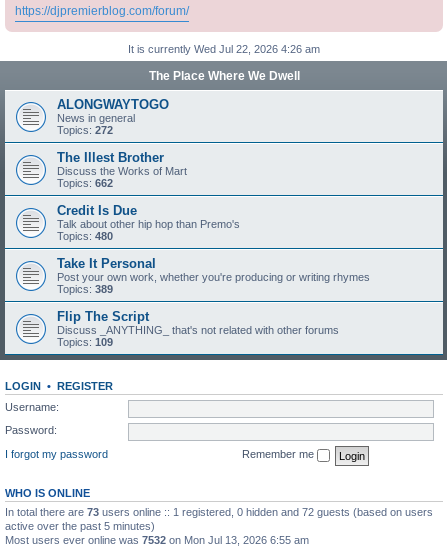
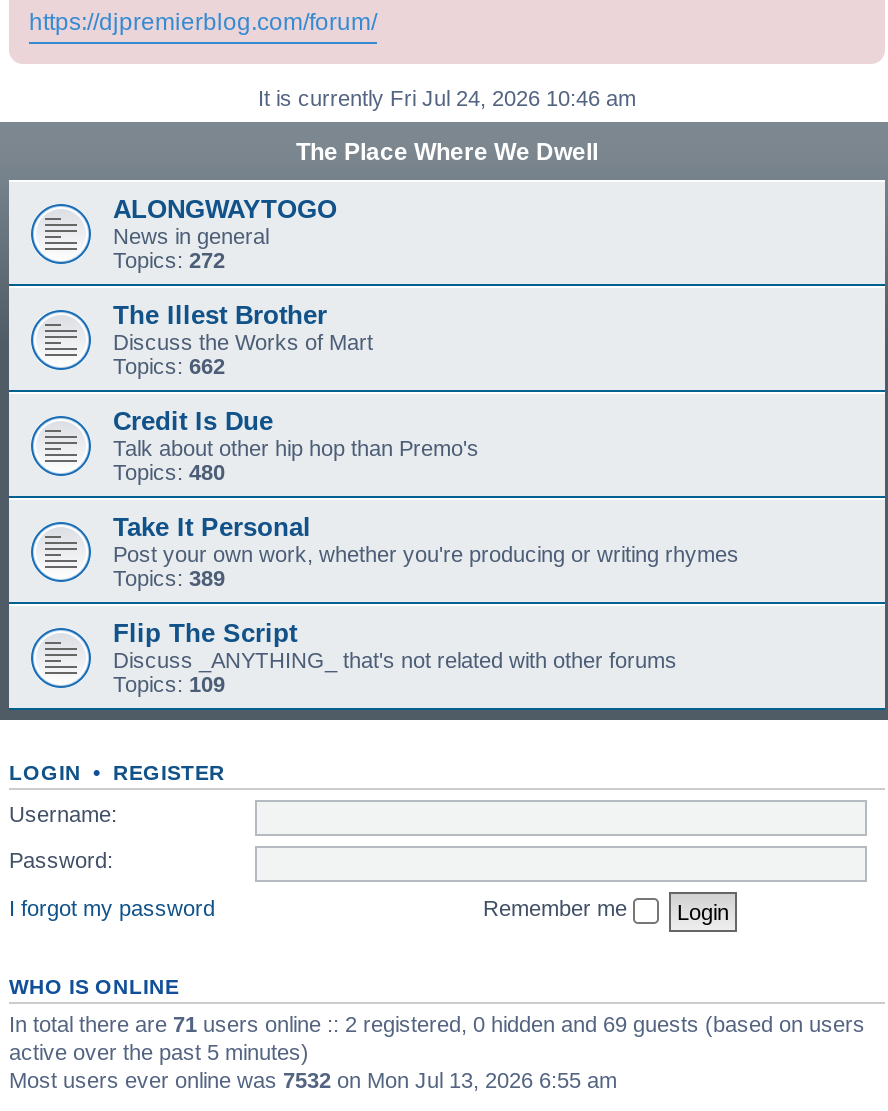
[128,43,320,55] It is currently Wed Jul 22, 2026 4:26 am -> [258,85,636,109] It is currently Fri Jul 24, 2026 10:46 am
[5,506,433,518] In total there are 73 users online :: 1 registered, 0 hidden and 72 guests (based on users -> [9,1012,865,1036] In total there are 71 users online :: 2 registered, 0 hidden and 69 guests (based on users

